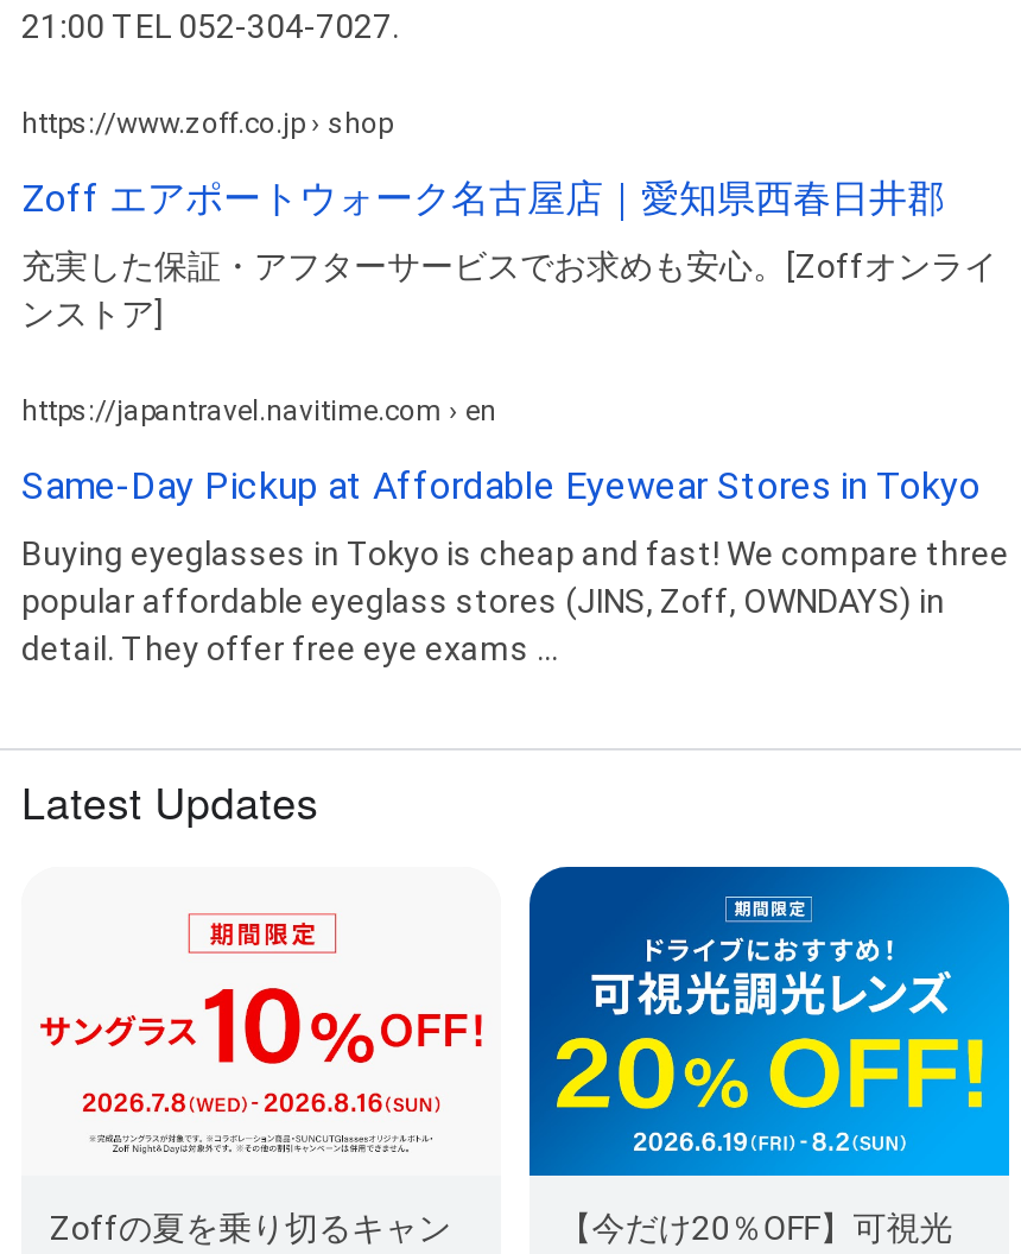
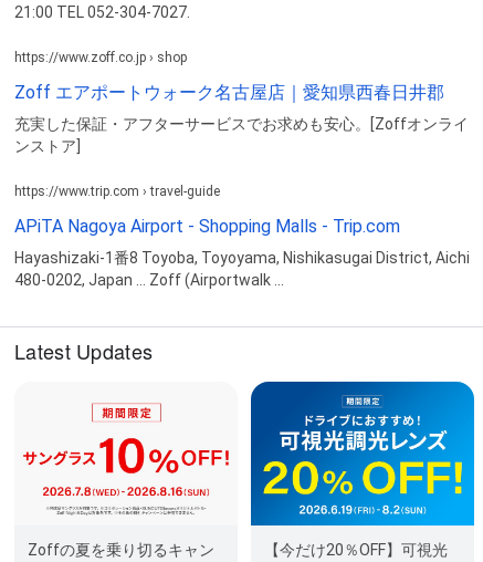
[21,394,496,427] https://japantravel.navitime.com › en -> [14,183,220,199] https://www.trip.com › travel-guide
[21,462,981,508] Same-Day Pickup at Affordable Eyewear Stores in Tokyo -> [14,215,400,236] APiTA Nagoya Airport - Shopping Malls - Trip.com
[21,534,1009,667] Buying eyeglasses in Tokyo is cheap and fast! We compare three | popular affordable eyeglass stores (JINS, Zoff, OWNDAYS) in | detail. They offer free eye exams ... -> [14,249,470,288] Hayashizaki-1番8 Toyoba, Toyoyama, Nishikasugai District, Aichi | 480-0202, Japan ... Zoff (Airportwalk ...

